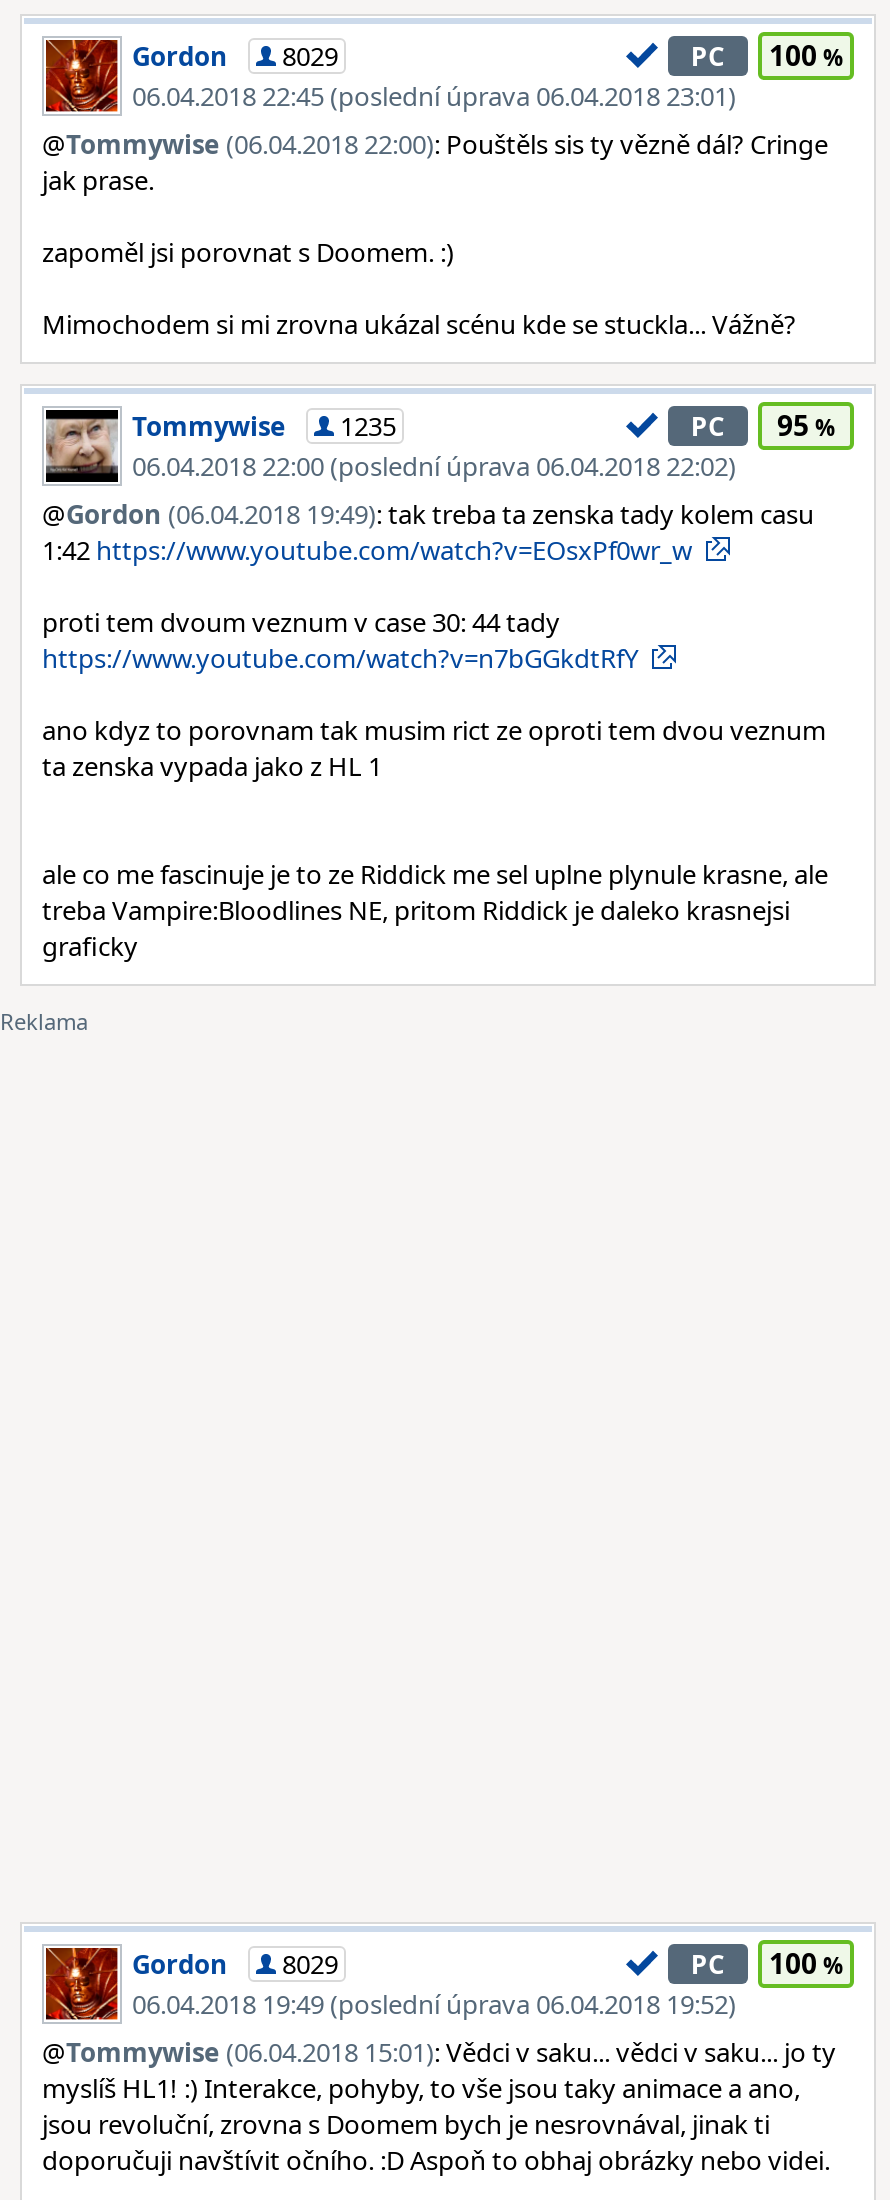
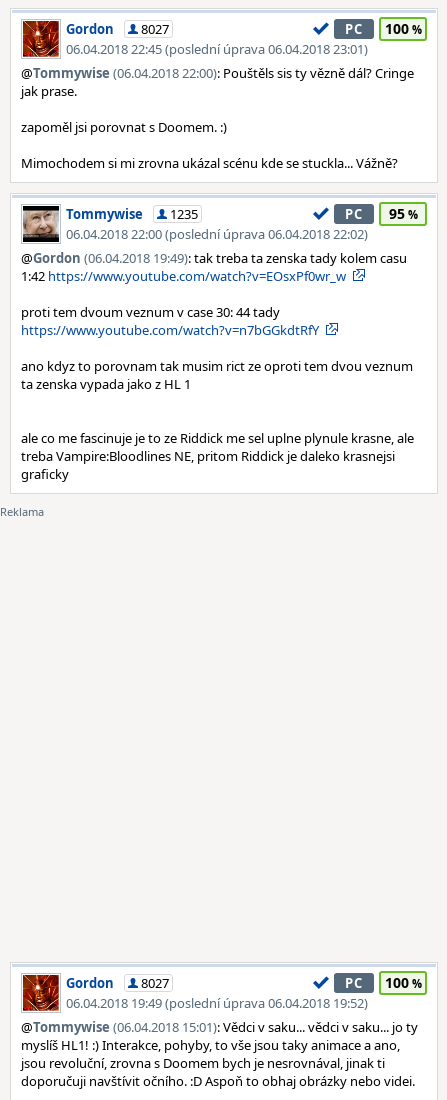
[132,38,338,74] Gordon 8029 -> [66,20,169,38] Gordon 8027
[132,1946,338,1982] Gordon 8029 -> [66,974,169,992] Gordon 8027

